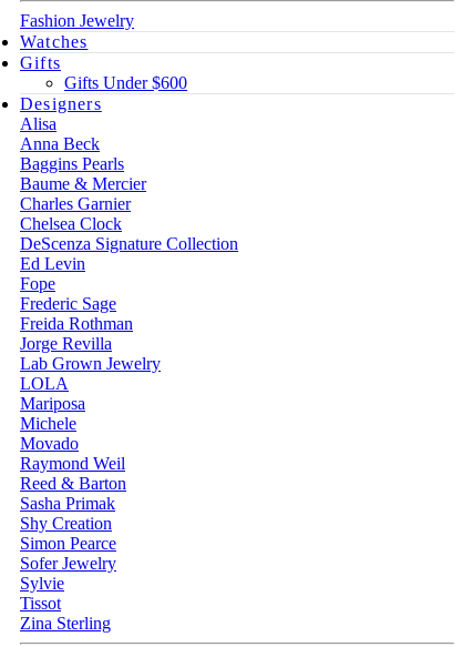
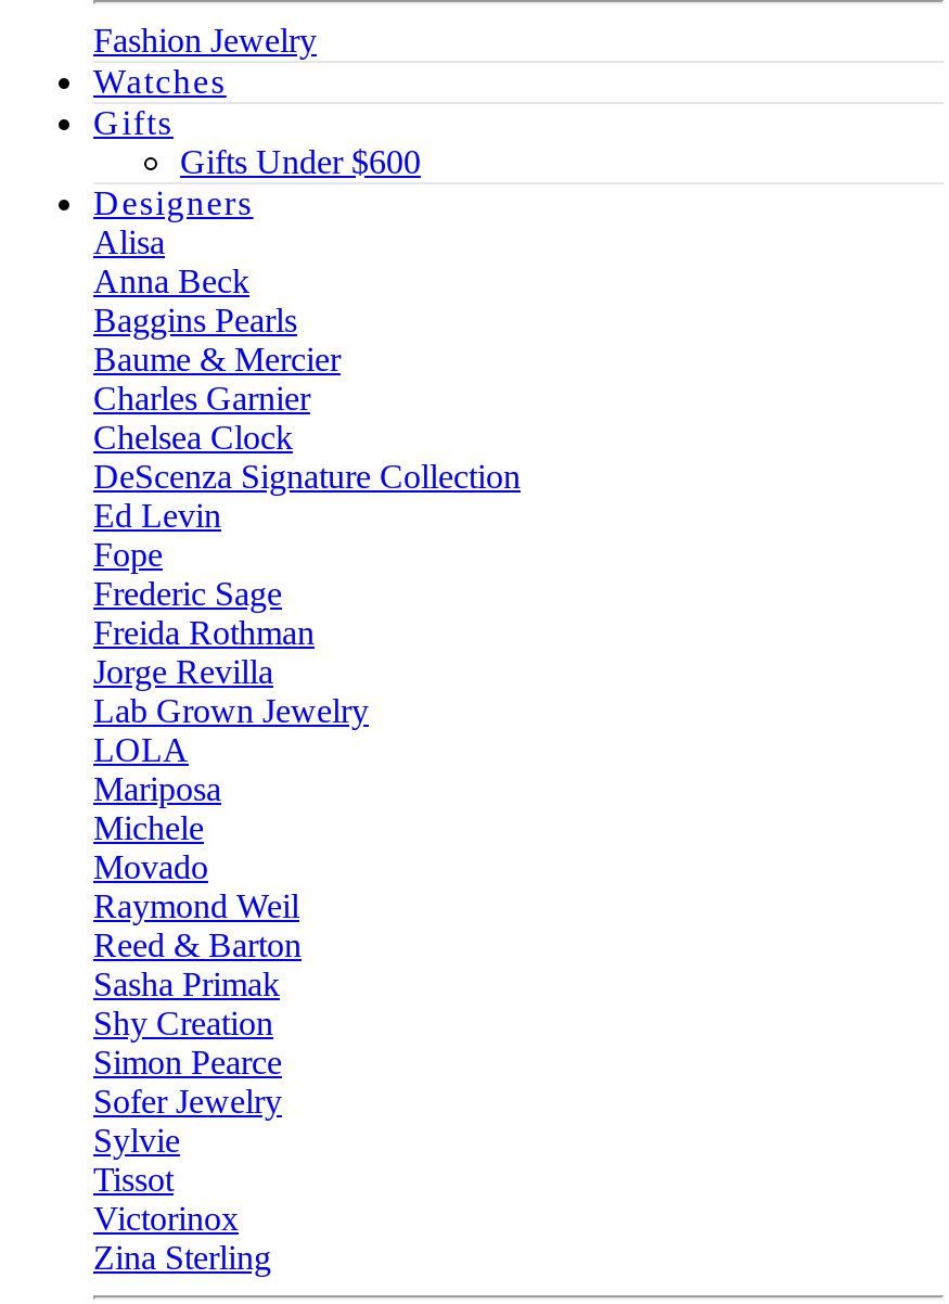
none -> [93,1200,239,1237] Victorinox

